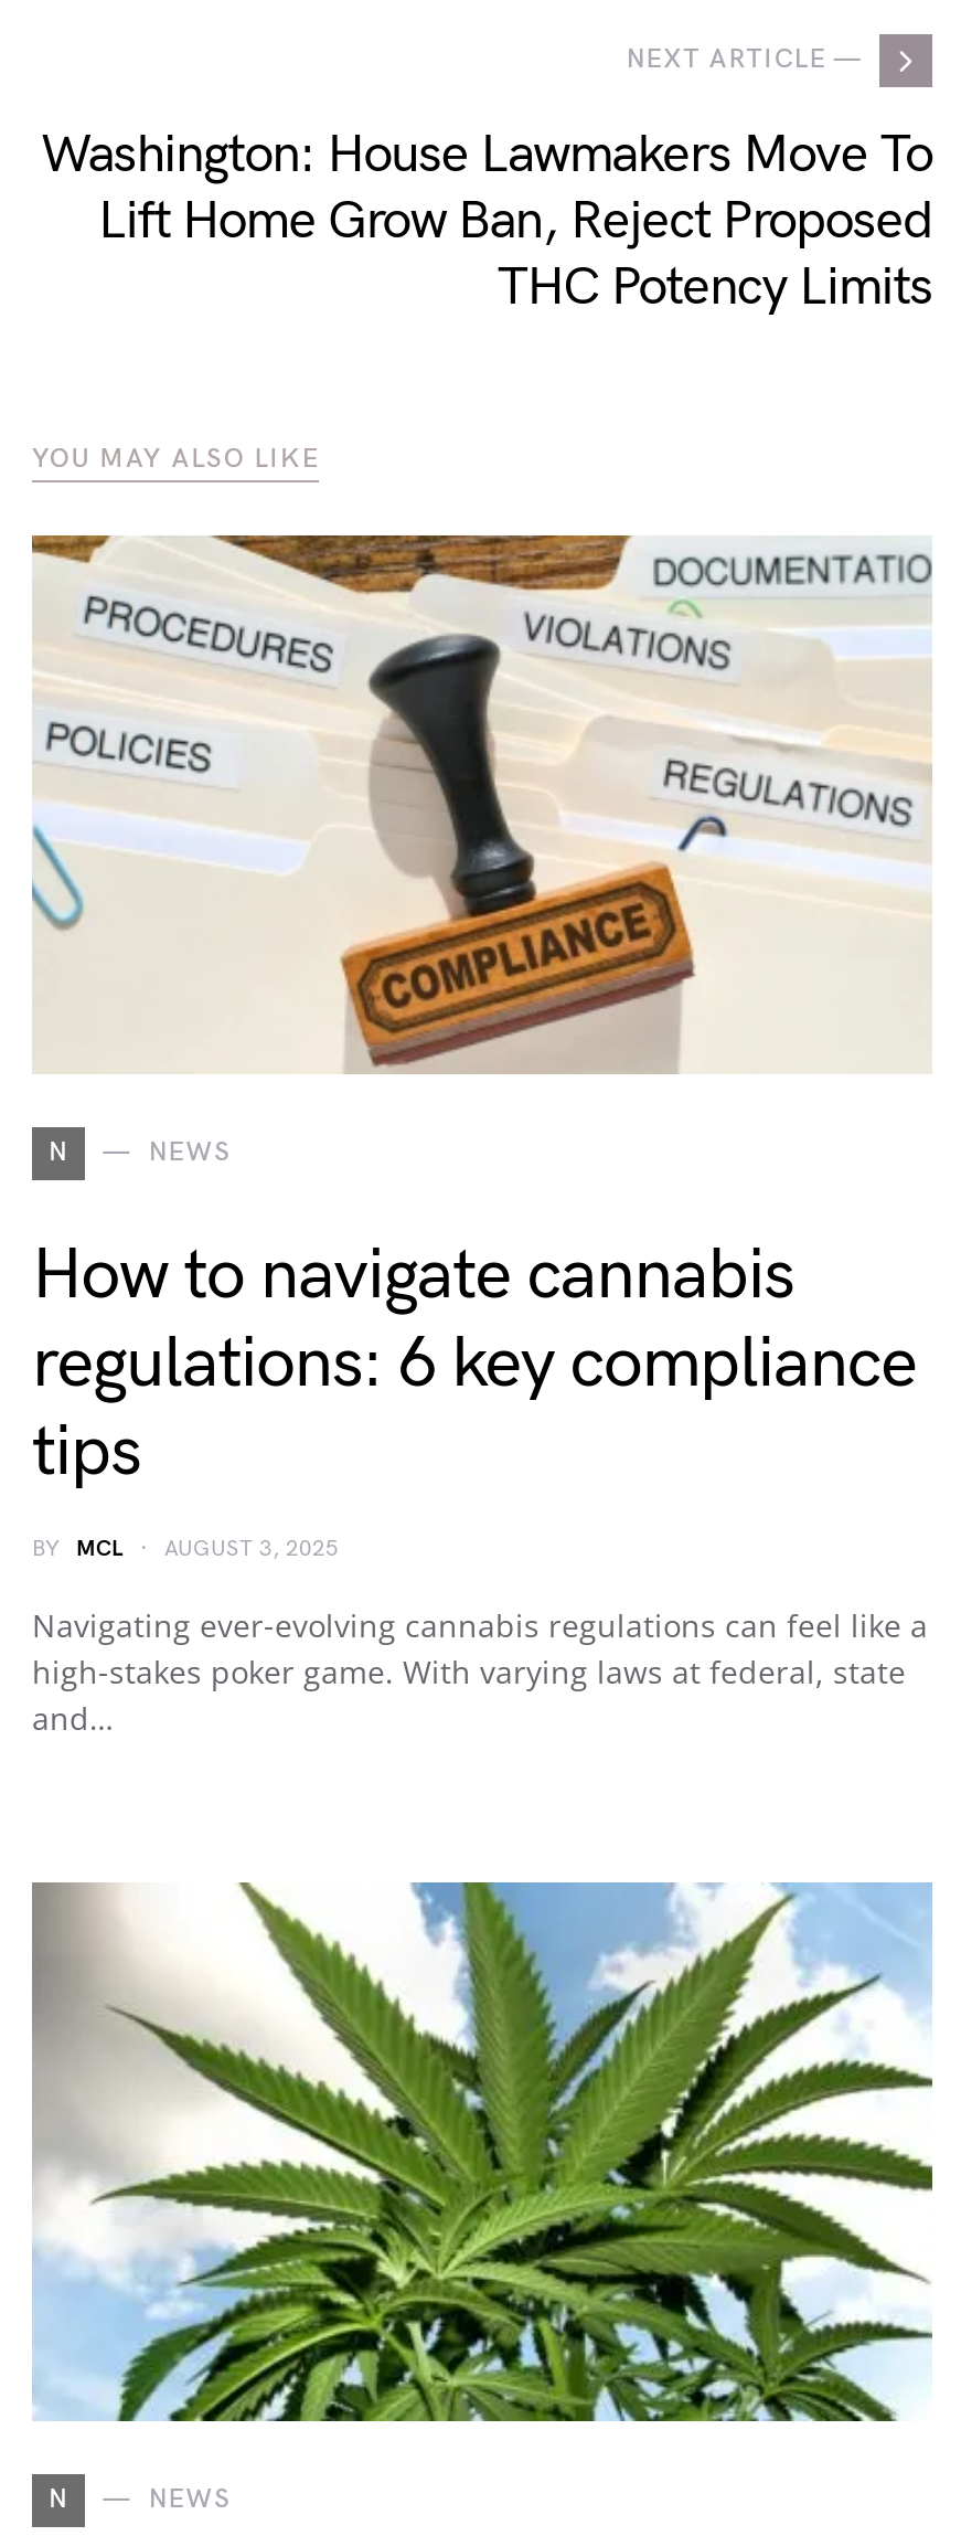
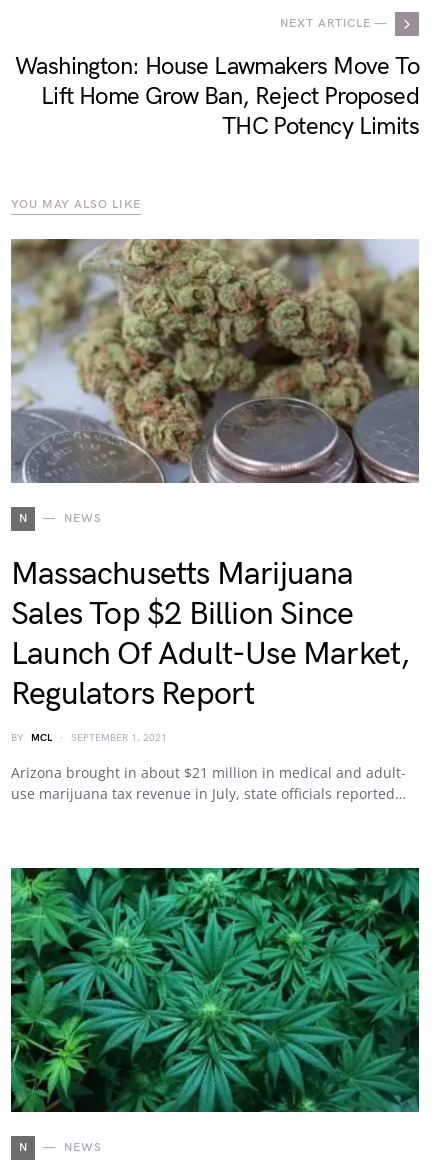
[32,533,932,1074] [image] -> [10,238,420,484] [image]
[32,1234,916,1497] How to navigate cannabis | regulations: 6 key compliance | tips -> [11,555,409,714] Massachusetts Marijuana | Sales Top $2 Billion Since | Launch Of Adult-Use Market, | Regulators Report
[32,1537,339,1563] BY MCL AUGUST 3, 2025 -> [11,732,167,744] BY MCL SEPTEMBER 1, 2021
moved [32,1537,122,1563] -> [11,732,52,744]: BY | MCL
[32,1605,928,1740] Navigating ever-evolving cannabis regulations can feel like a | high-stakes poker game. With varying laws at federal, state | and… -> [11,763,406,803] Arizona brought in about $21 million in medical and adult- | use marijuana tax revenue in July, state officials reported…
[32,1880,935,2423] [image] -> [10,867,420,1113] [image]

